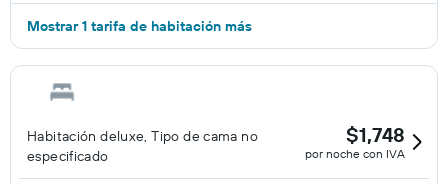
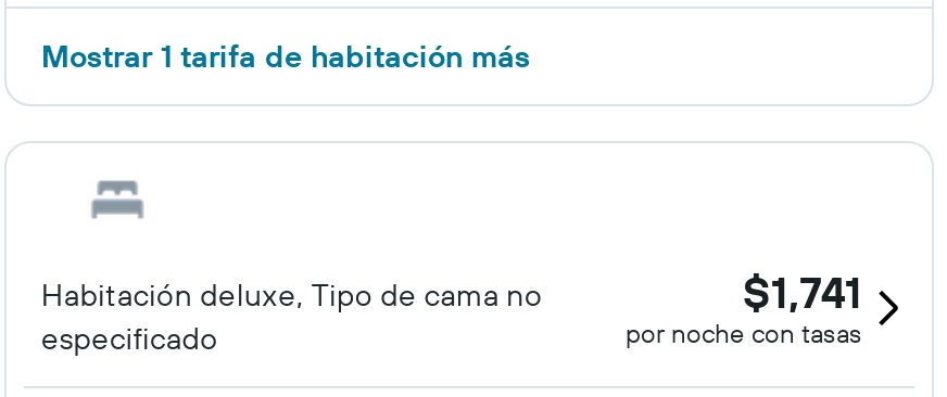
[305,122,405,161] $1,748 | por noche con IVA -> [626,265,862,349] $1,741 | por noche con tasas

